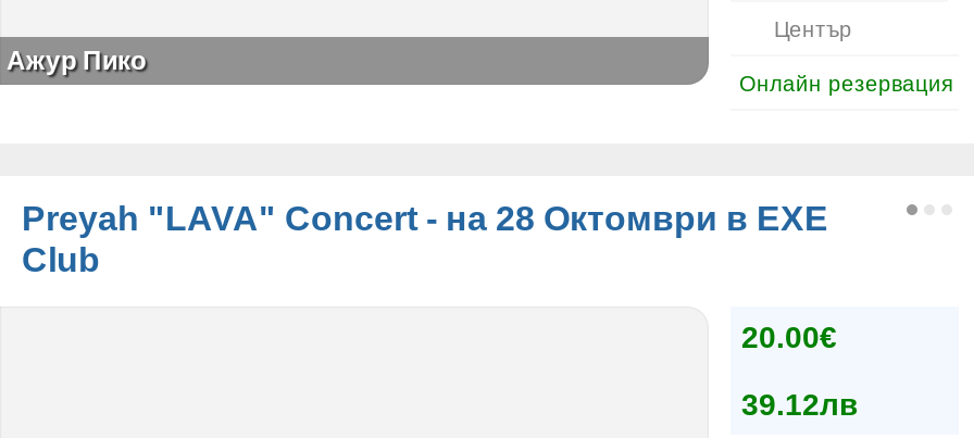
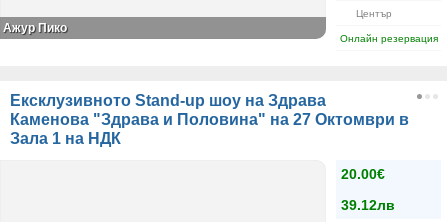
[22,200,828,278] Preyah "LAVA" Concert - на 28 Октомври в EXE | Club -> [10,92,409,147] Ексклузивното Stand-up шоу на Здрава | Каменова "Здрава и Половина" на 27 Октомври в | Зала 1 на НДК

